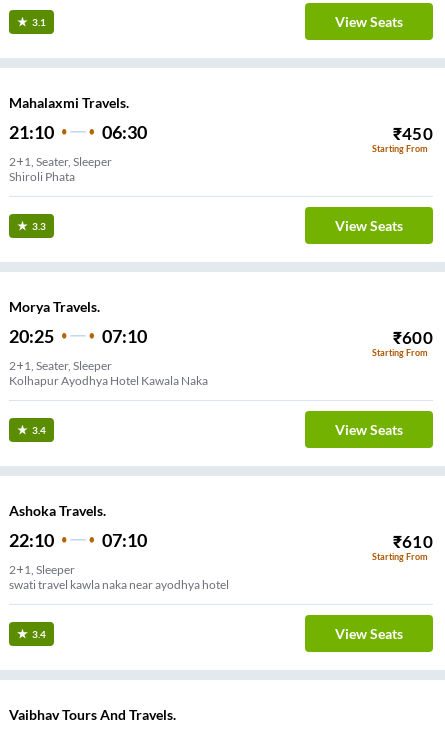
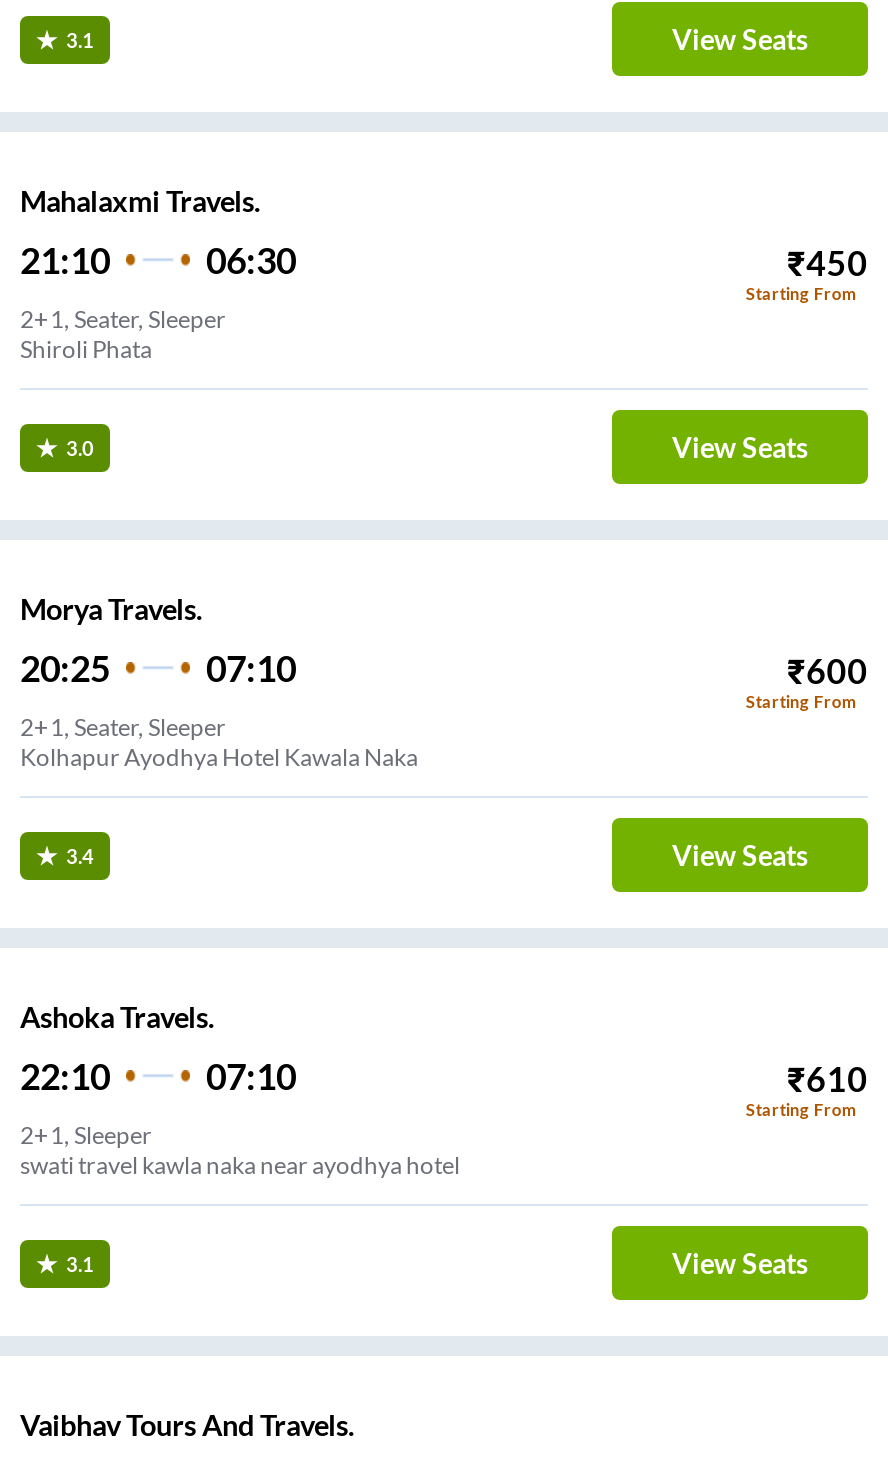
[32,219,46,231] 3.3 -> [66,436,94,460] 3.0
[32,627,46,639] 3.4 -> [66,1252,94,1276] 3.1

